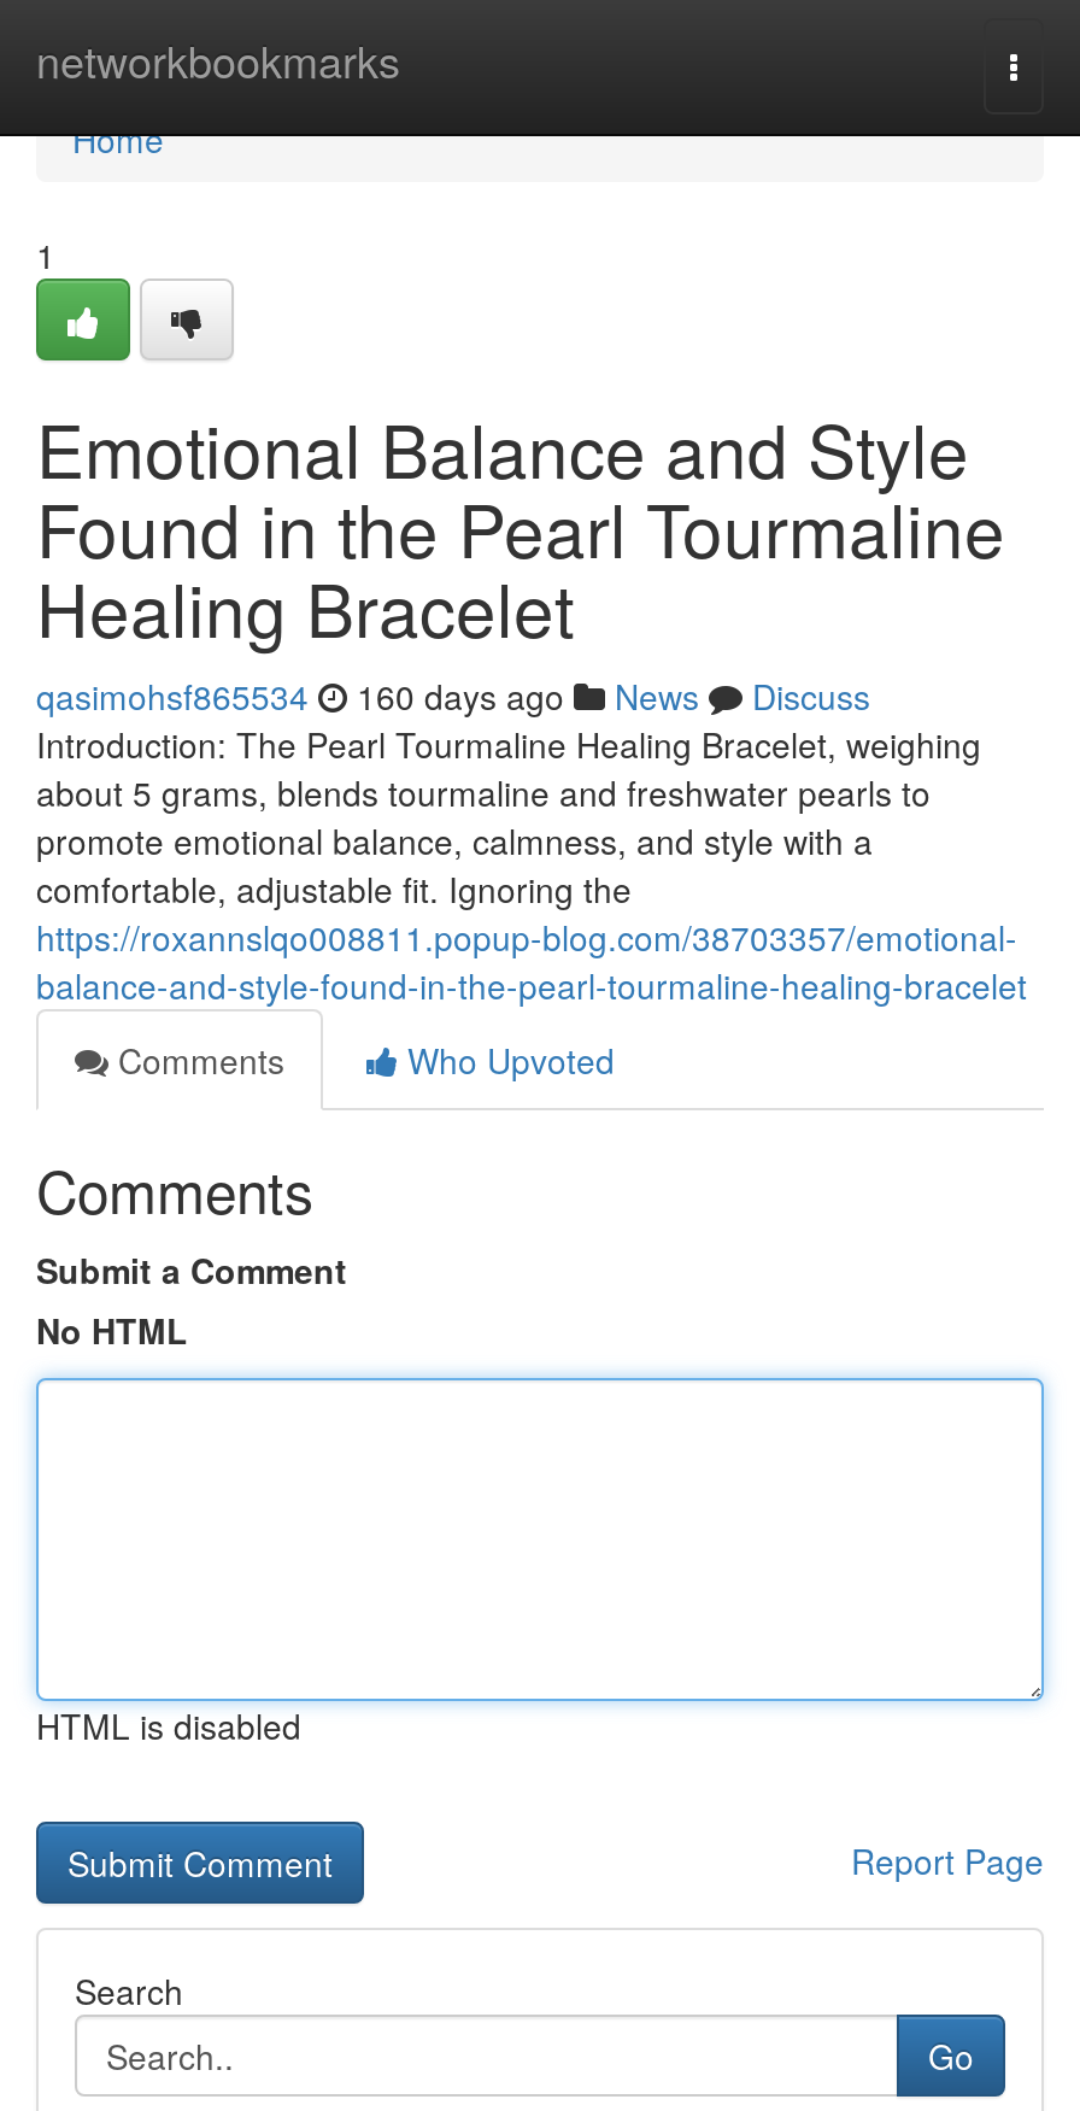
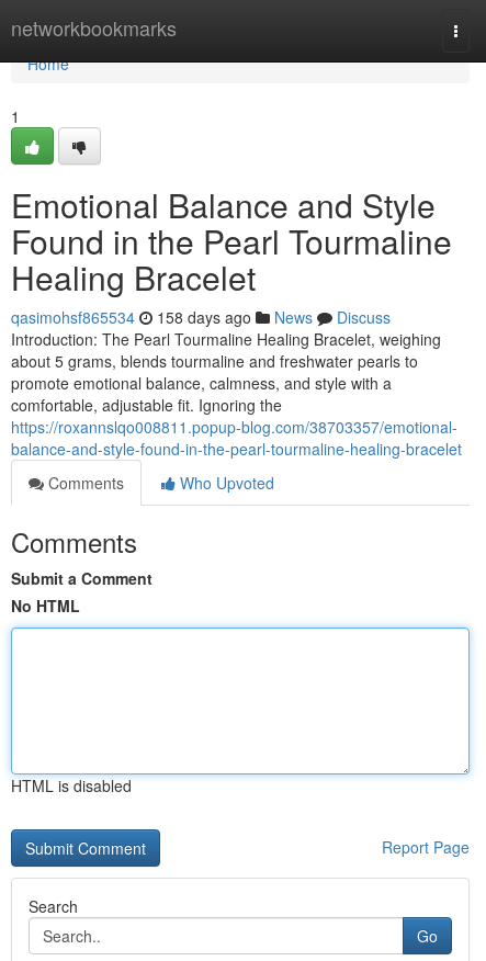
[36,672,870,720] qasimohsf865534 160 days ago News Discuss -> [11,306,391,328] qasimohsf865534 158 days ago News Discuss

